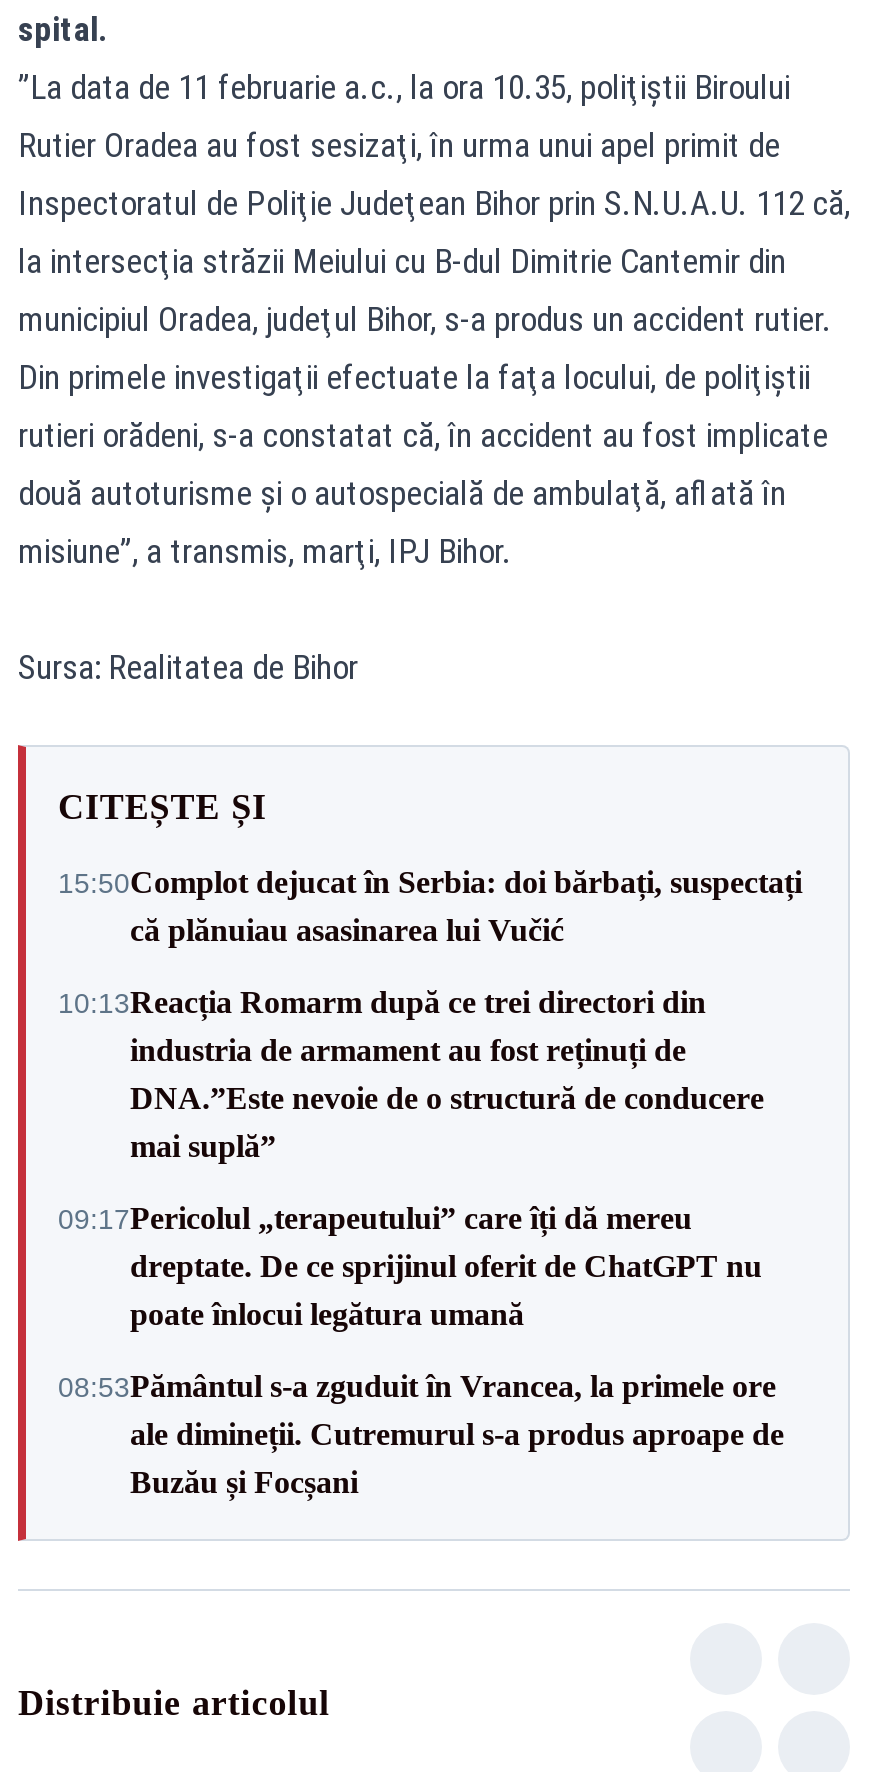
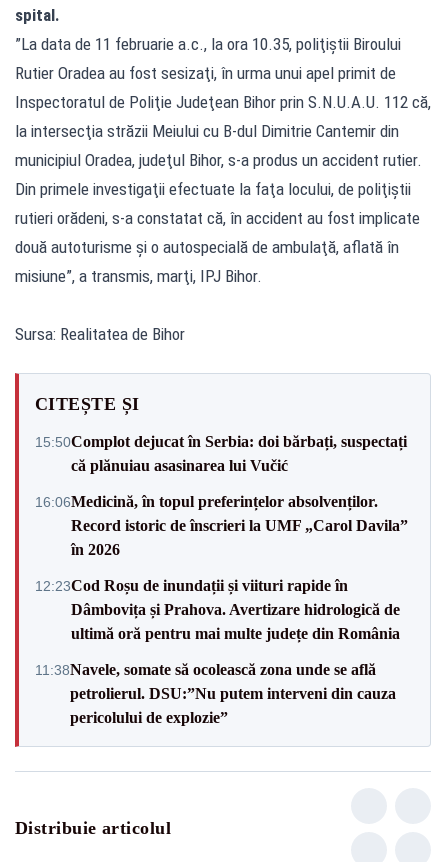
[58,985,764,1163] 10:13Reacția Romarm după ce trei directori din | industria de armament au fost reținuți de | DNA.”Este nevoie de o structură de conducere | mai suplă” -> [35,492,408,557] 16:06Medicină, în topul preferințelor absolvenților. | Record istoric de înscrieri la UMF „Carol Davila” | în 2026
[58,1201,762,1331] 09:17Pericolul „terapeutului” care îți dă mereu | dreptate. De ce sprijinul oferit de ChatGPT nu | poate înlocui legătura umană -> [35,576,400,641] 12:23Cod Roșu de inundații și viituri rapide în | Dâmbovița și Prahova. Avertizare hidrologică de | ultimă oră pentru mai multe județe din România
[58,1369,784,1499] 08:53Pământul s-a zguduit în Vrancea, la primele ore | ale dimineții. Cutremurul s-a produs aproape de | Buzău și Focșani -> [35,660,396,725] 11:38Navele, somate să ocolească zona unde se află | petrolierul. DSU:”Nu putem interveni din cauza | pericolului de explozie”

